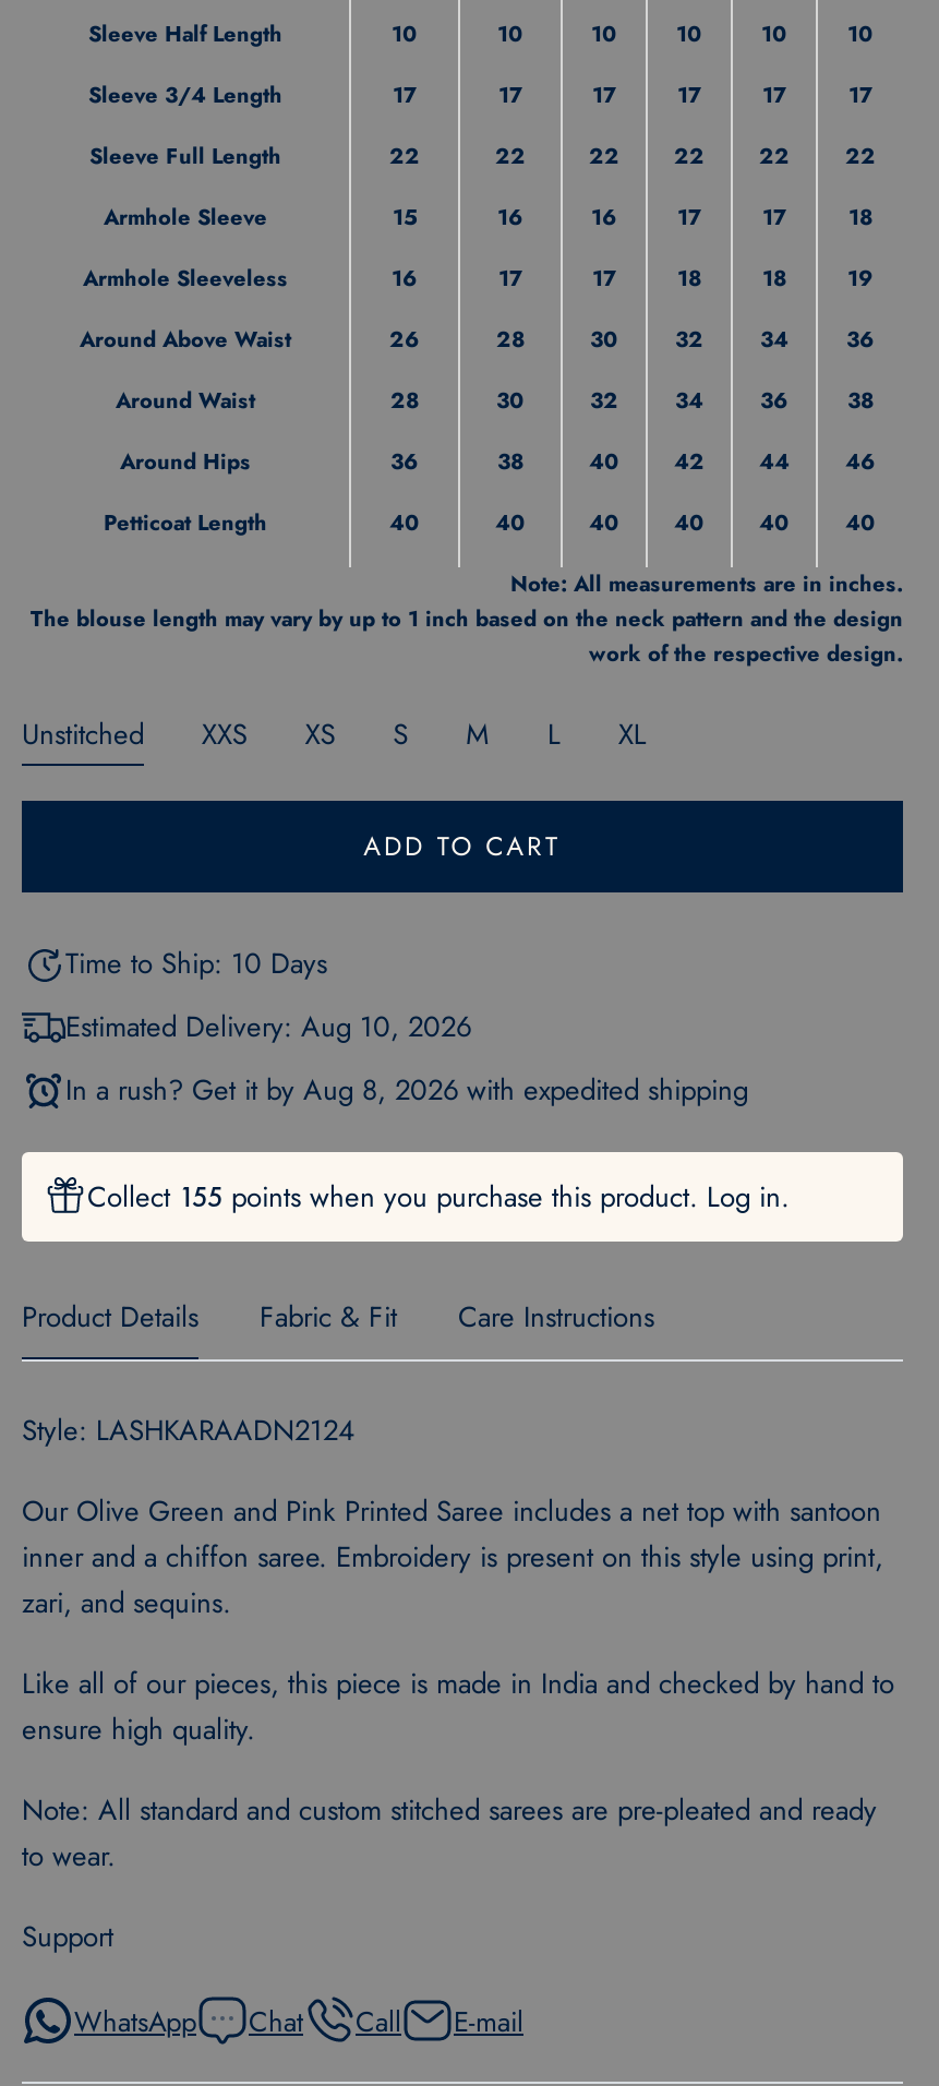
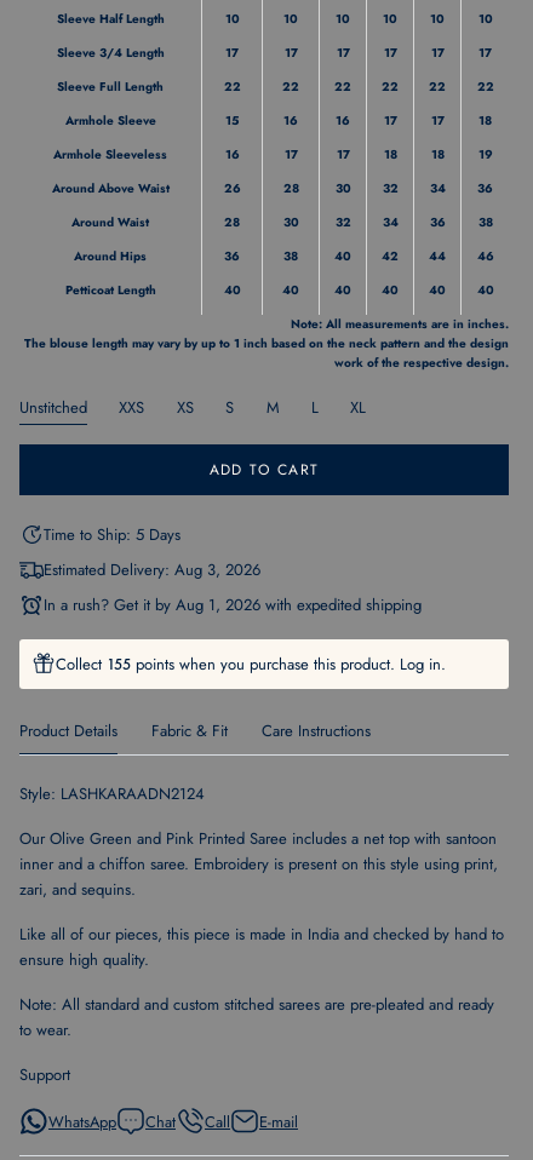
[65,943,327,984] Time to Ship: 10 Days -> [44,523,180,546] Time to Ship: 5 Days
[65,1005,471,1047] Estimated Delivery: Aug 10, 2026 -> [44,558,260,581] Estimated Delivery: Aug 3, 2026
[65,1068,748,1110] In a rush? Get it by Aug 8, 2026 with expedited shipping -> [44,593,422,616] In a rush? Get it by Aug 1, 2026 with expedited shipping

